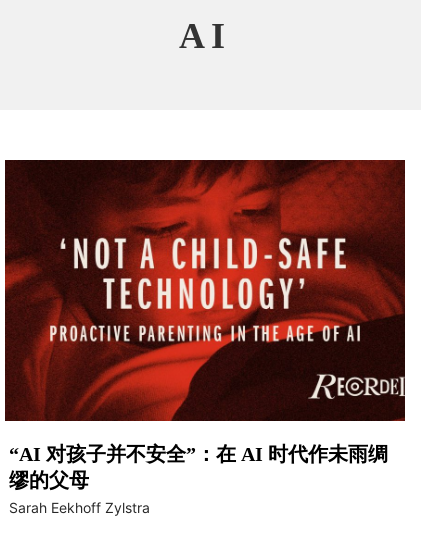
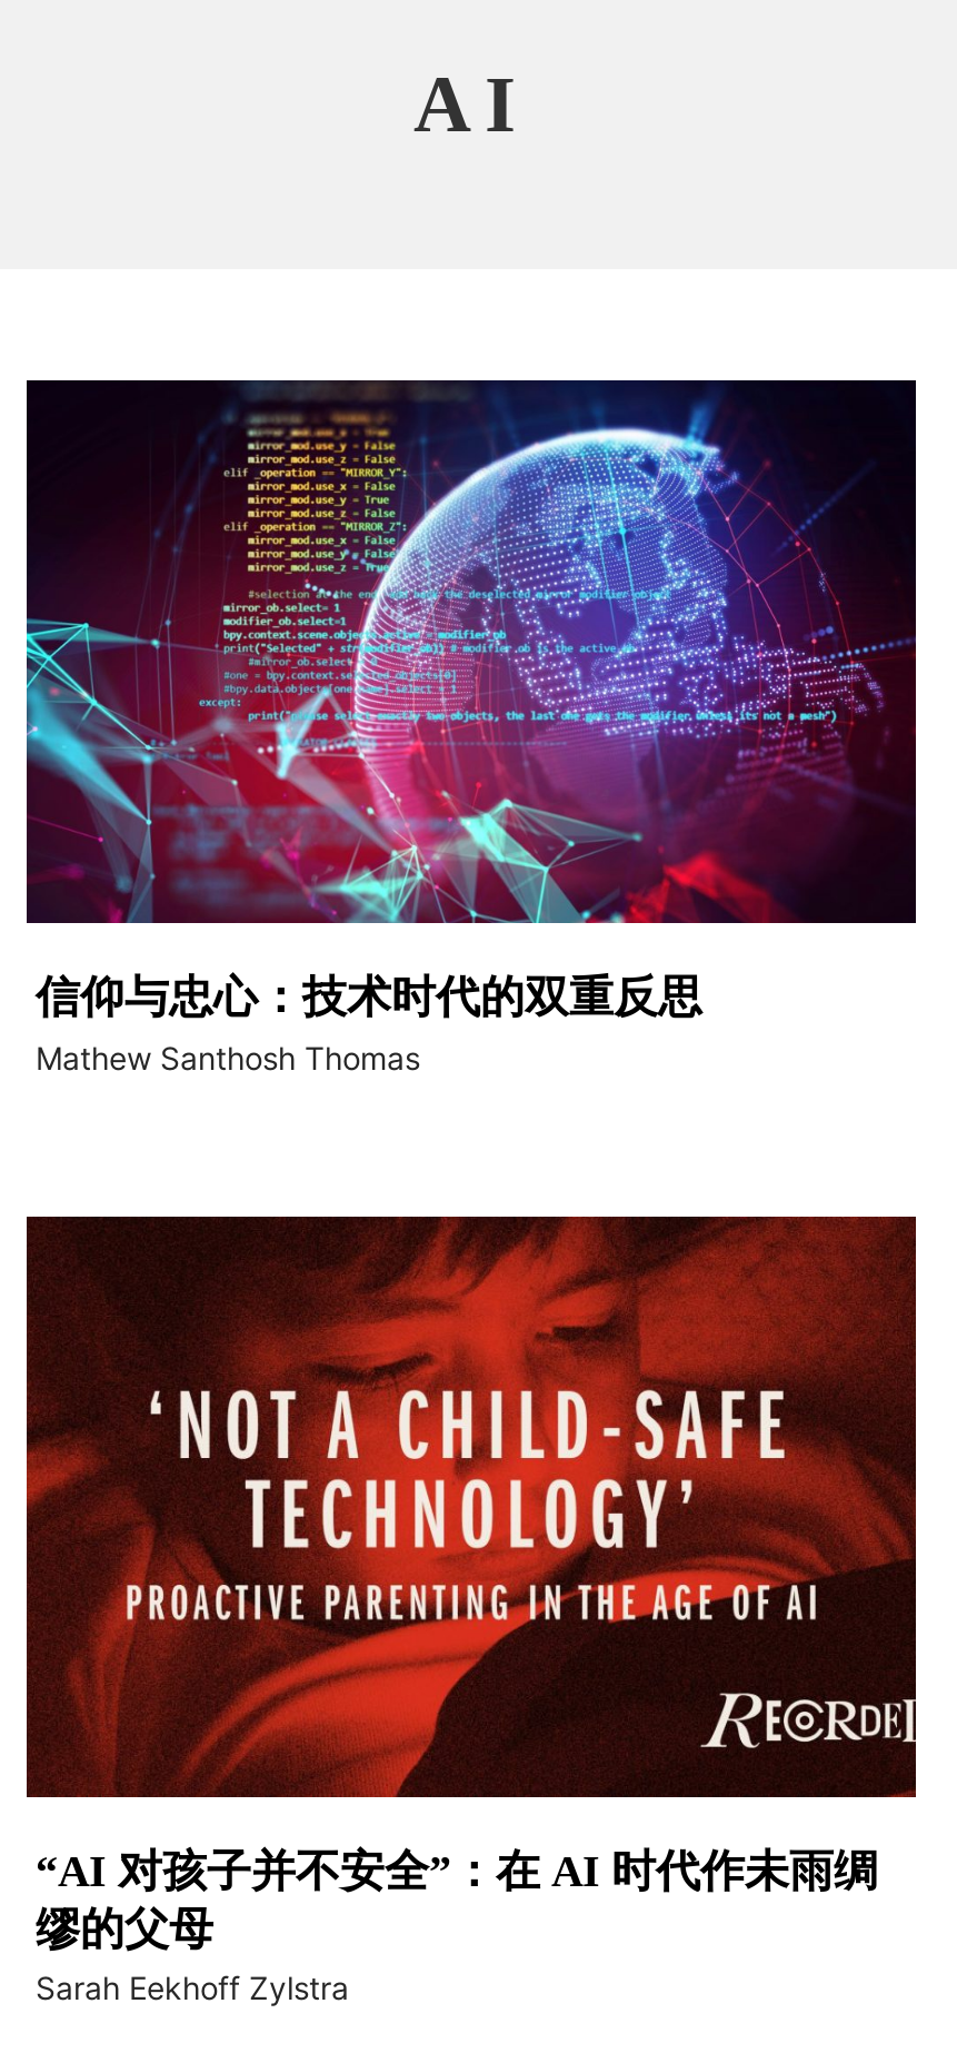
none -> [24,378,918,1076] [image] | 信仰与忠心：技术时代的双重反思 | Mathew Santhosh Thomas

